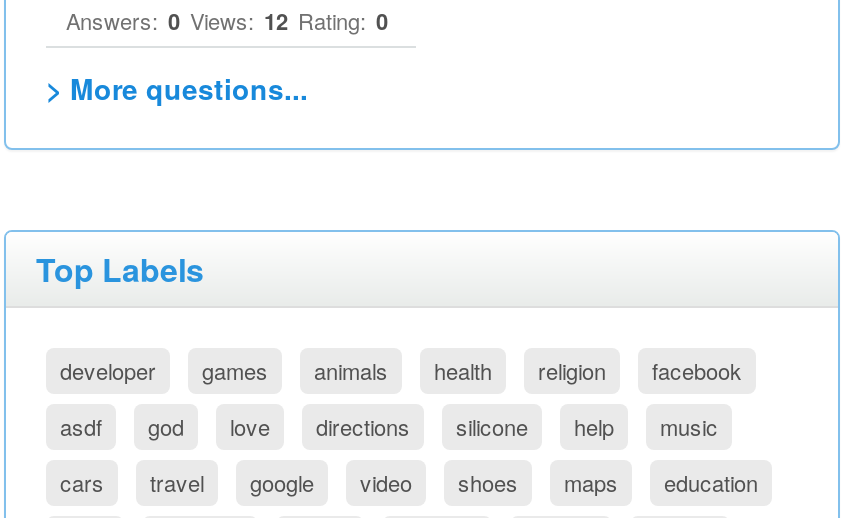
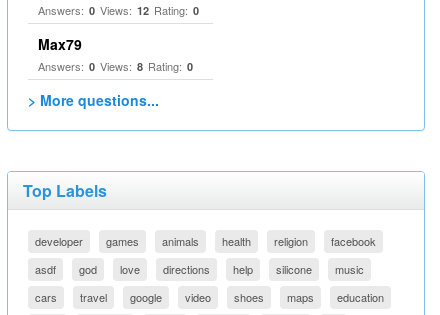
none -> [38,34,193,74] Max79 | Answers: 0 Views: 8 Rating: 0
moved [456,410,528,442] -> [276,261,312,277]: silicone

